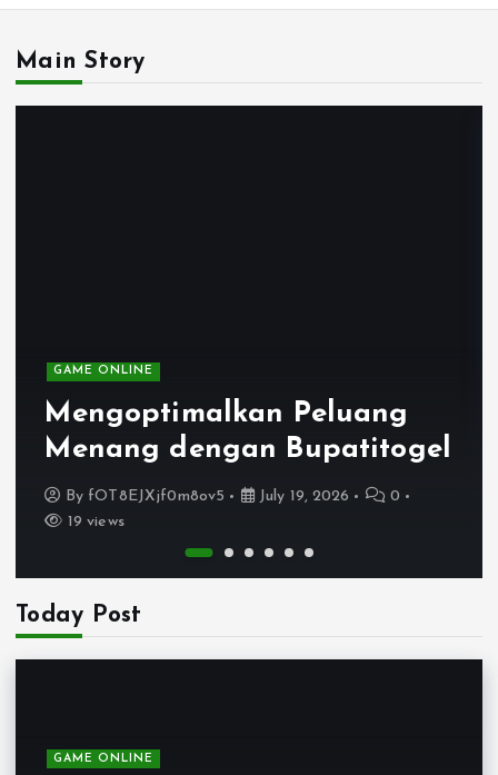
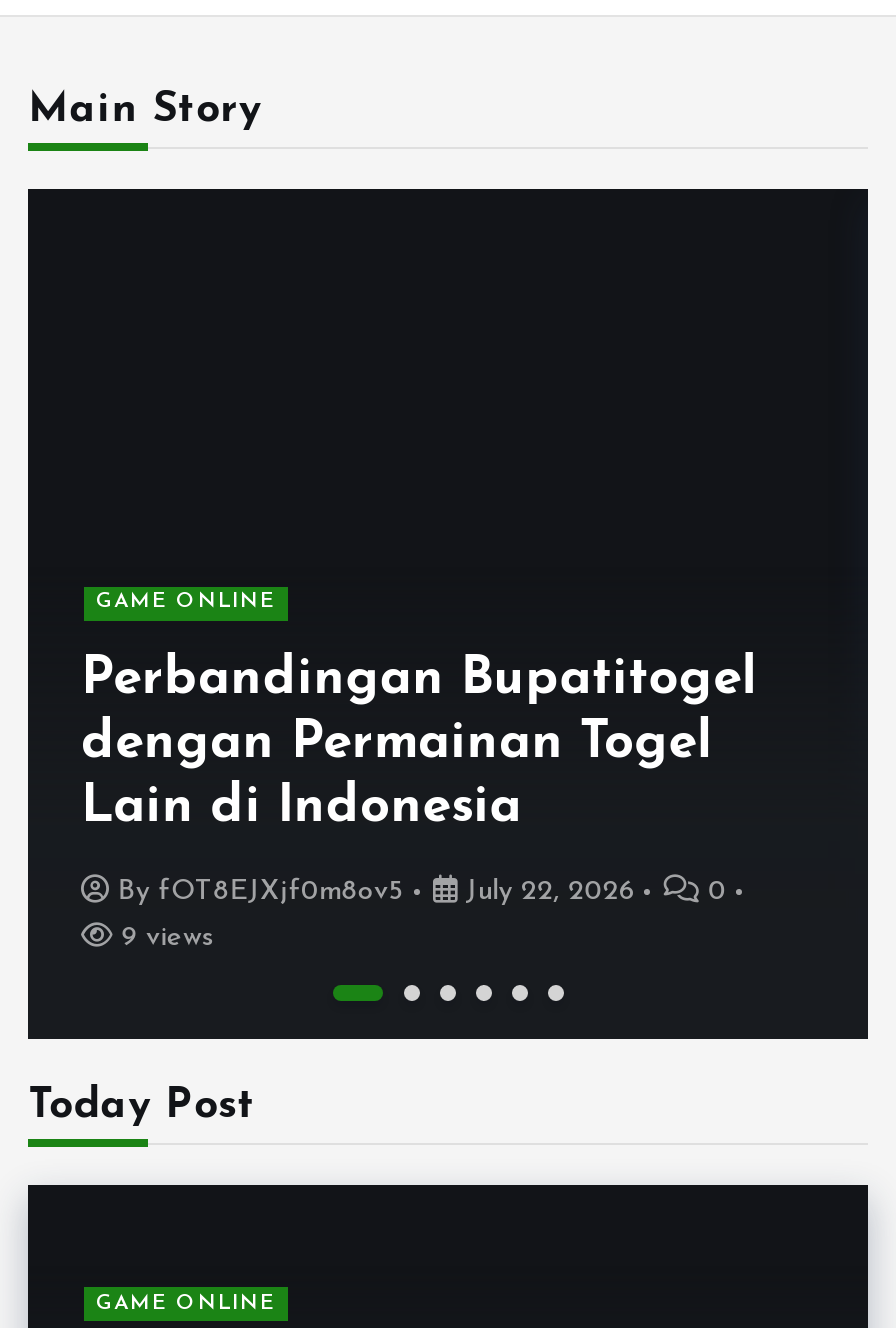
[45,399,451,464] Mengoptimalkan Peluang | Menang dengan Bupatitogel -> [81,652,758,834] Perbandingan Bupatitogel | dengan Permainan Togel | Lain di Indonesia
[254,488,350,505] July 19, 2026 -> [457,877,635,907] July 22, 2026
[63,513,124,530] 19 views -> [113,923,214,953] 9 views

